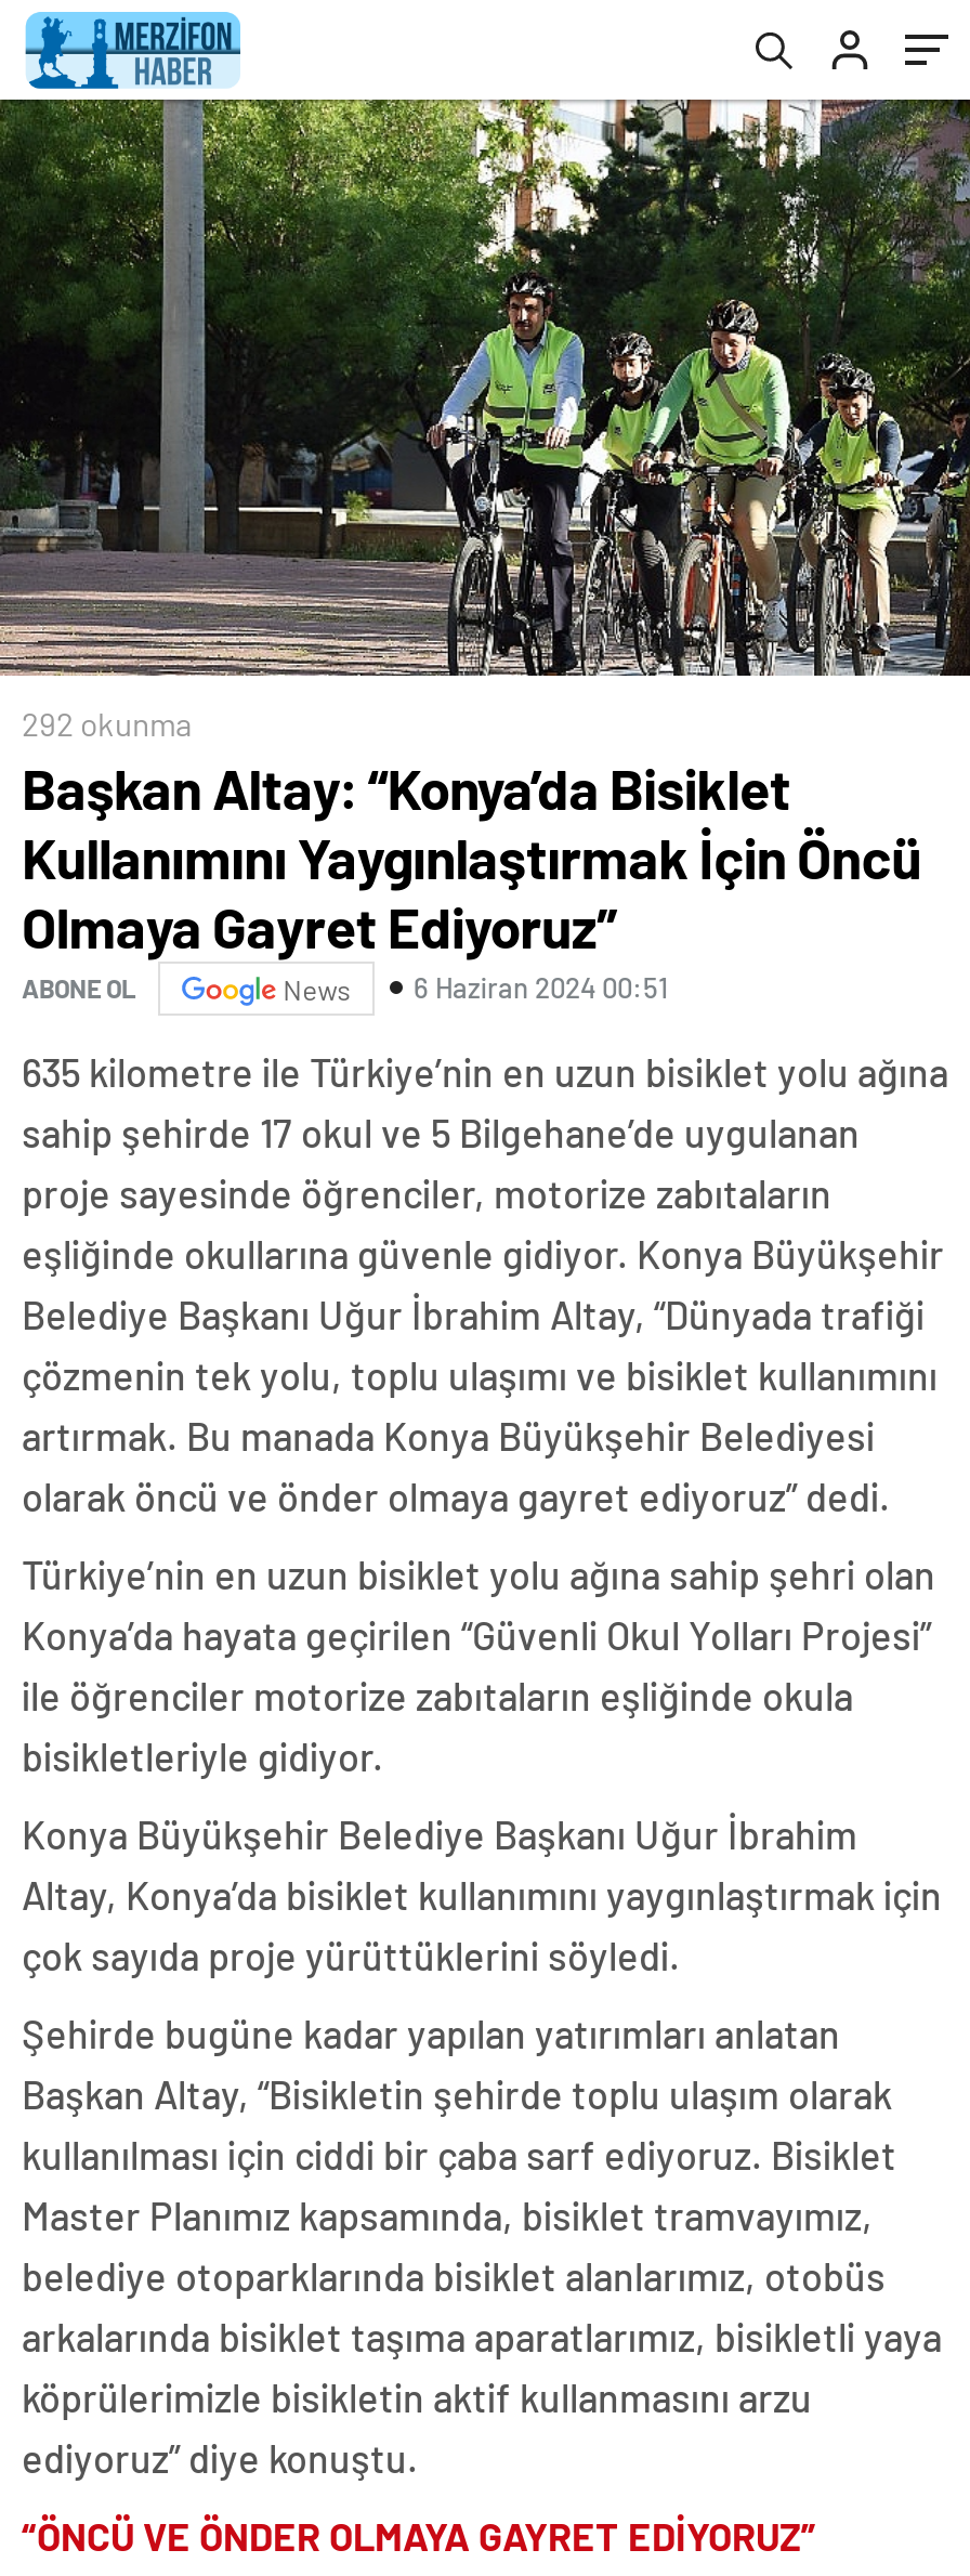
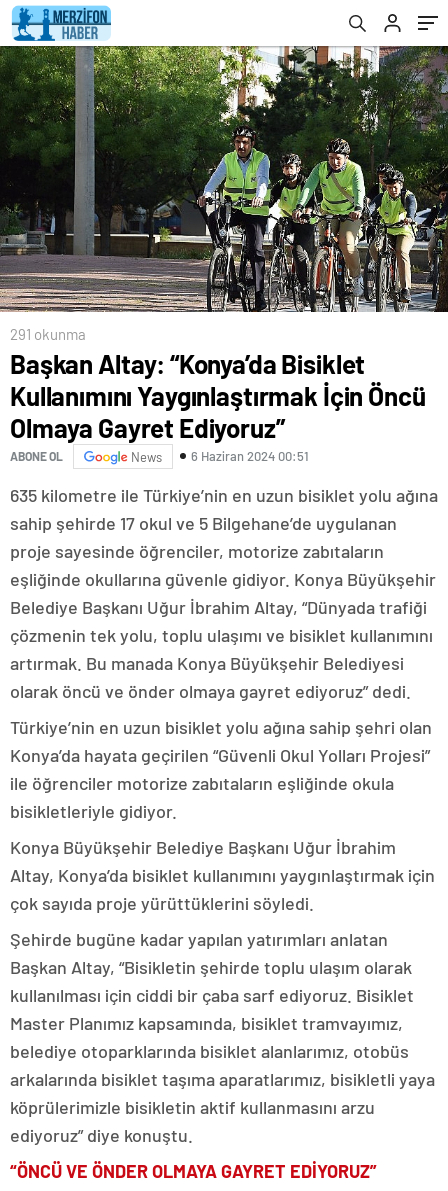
[22,703,193,742] 292 okunma -> [10,325,86,343] 291 okunma

